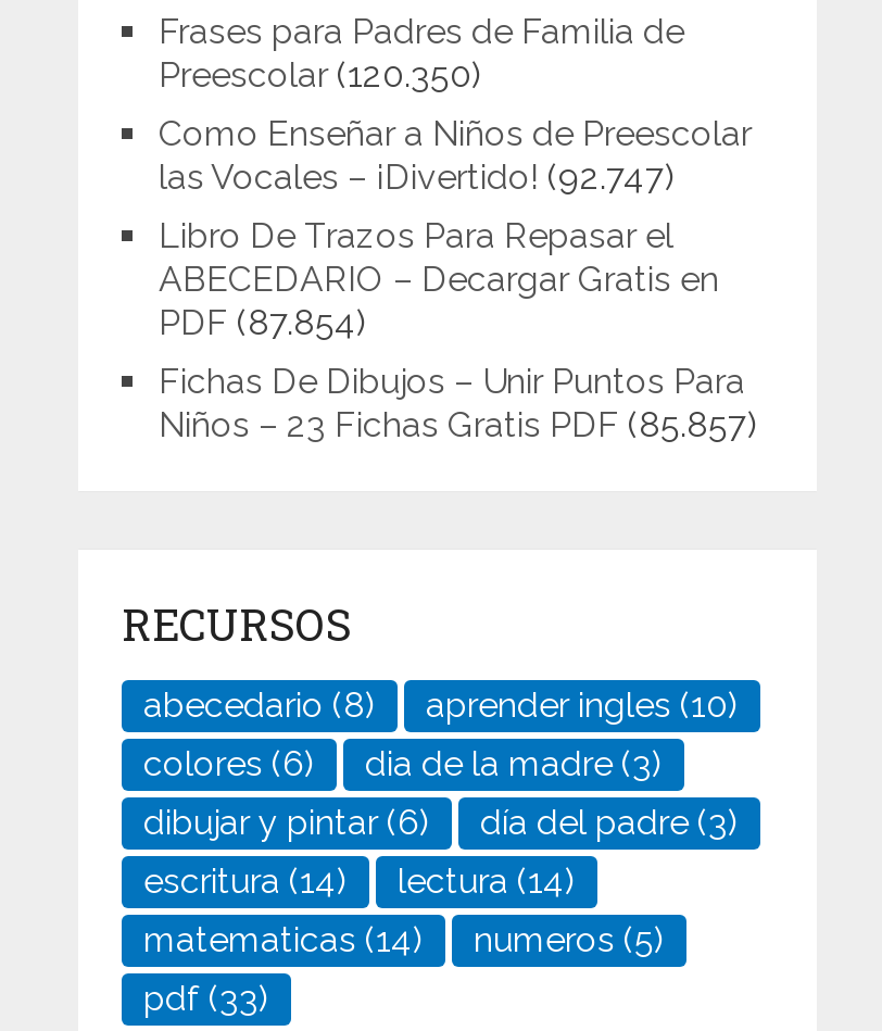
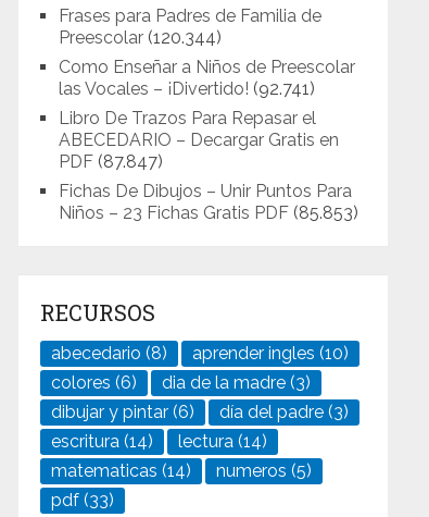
[159,54,482,95] Preescolar (120.350) -> [59,27,222,48] Preescolar (120.344)
[159,156,676,197] las Vocales – ¡Divertido! (92.747) -> [59,78,315,99] las Vocales – ¡Divertido! (92.741)
[159,302,367,343] PDF (87.854) -> [59,151,163,172] PDF (87.847)
[159,404,758,445] Niños – 23 Fichas Gratis PDF (85.857) -> [59,202,358,223] Niños – 23 Fichas Gratis PDF (85.853)

